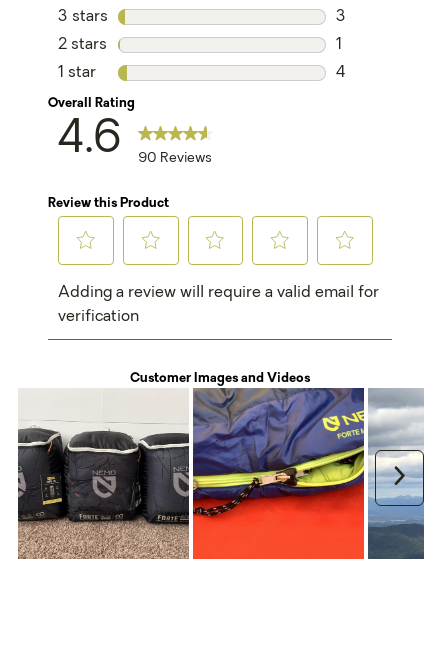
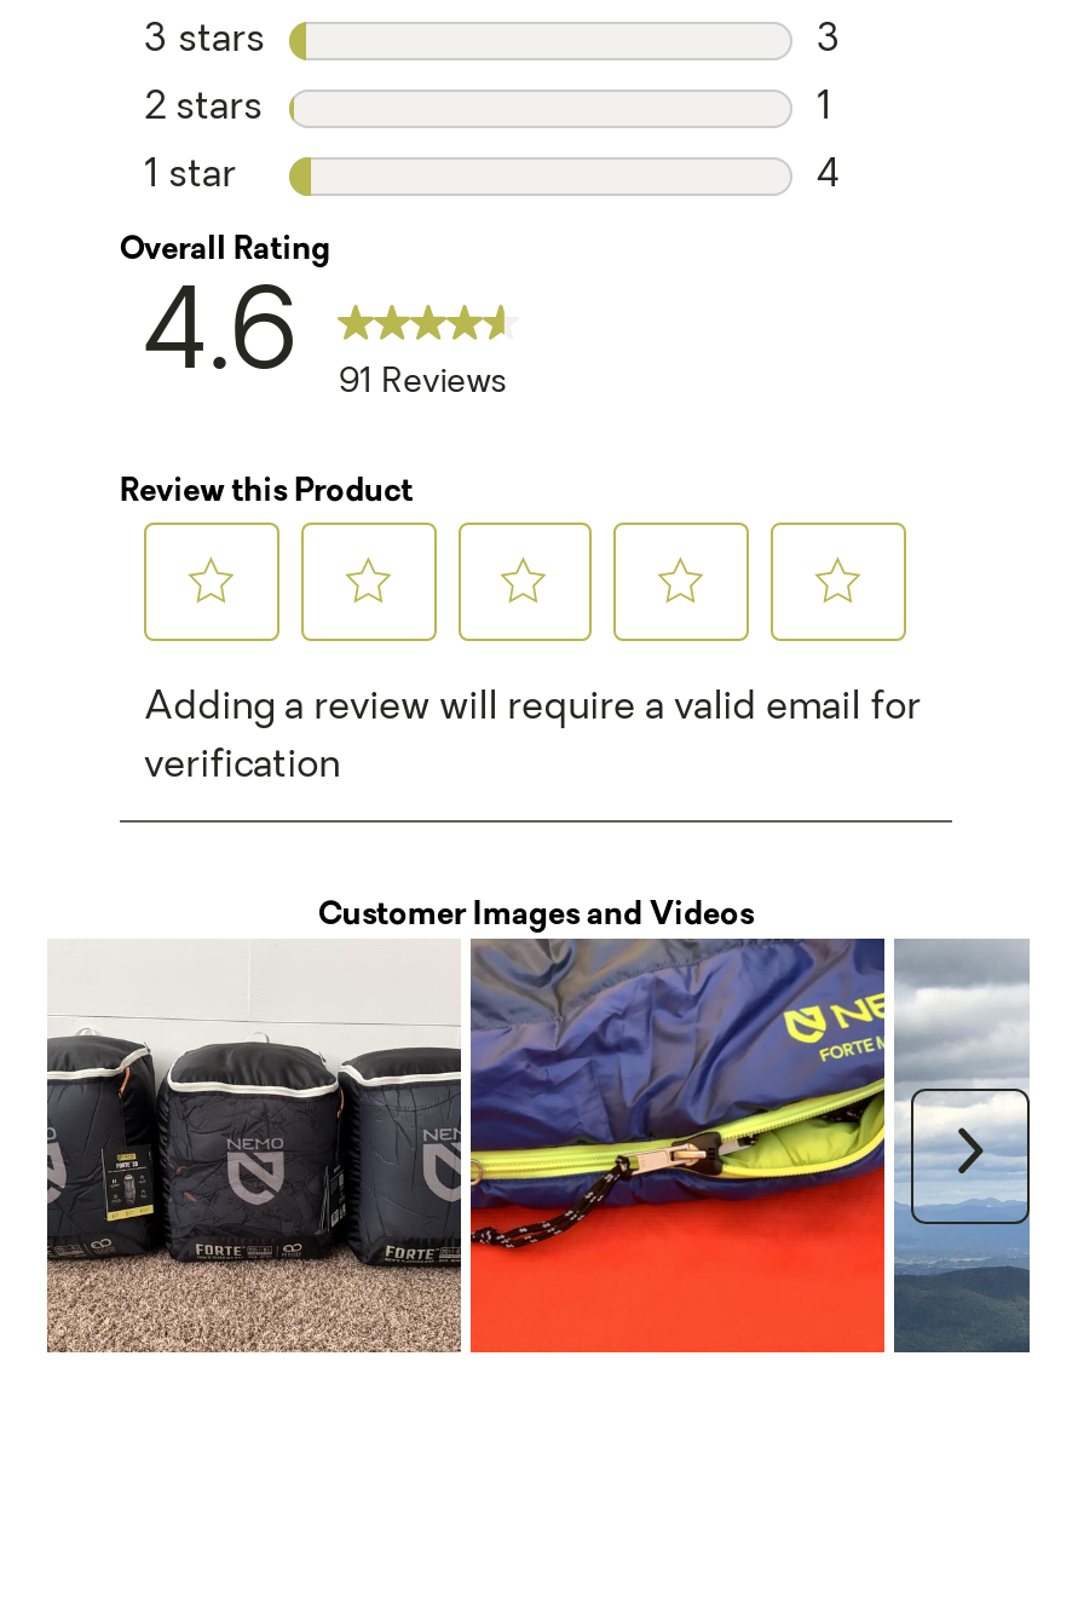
[58,118,212,166] 4.6 90 Reviews -> [144,286,507,403] 4.6 91 Reviews

